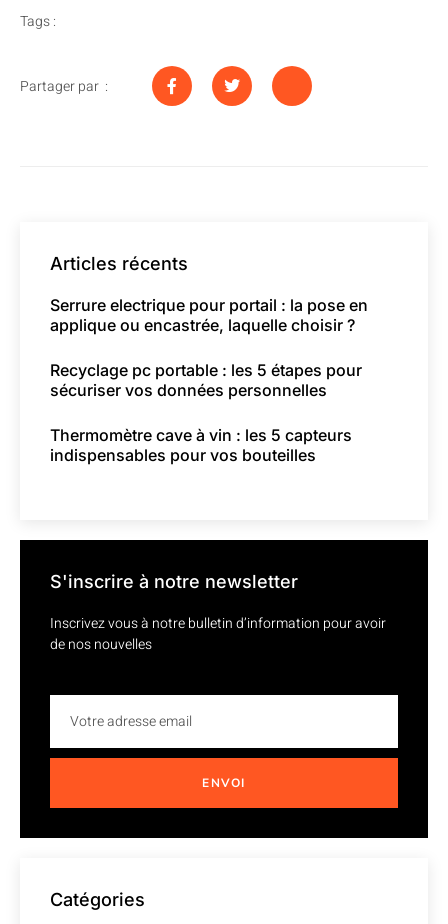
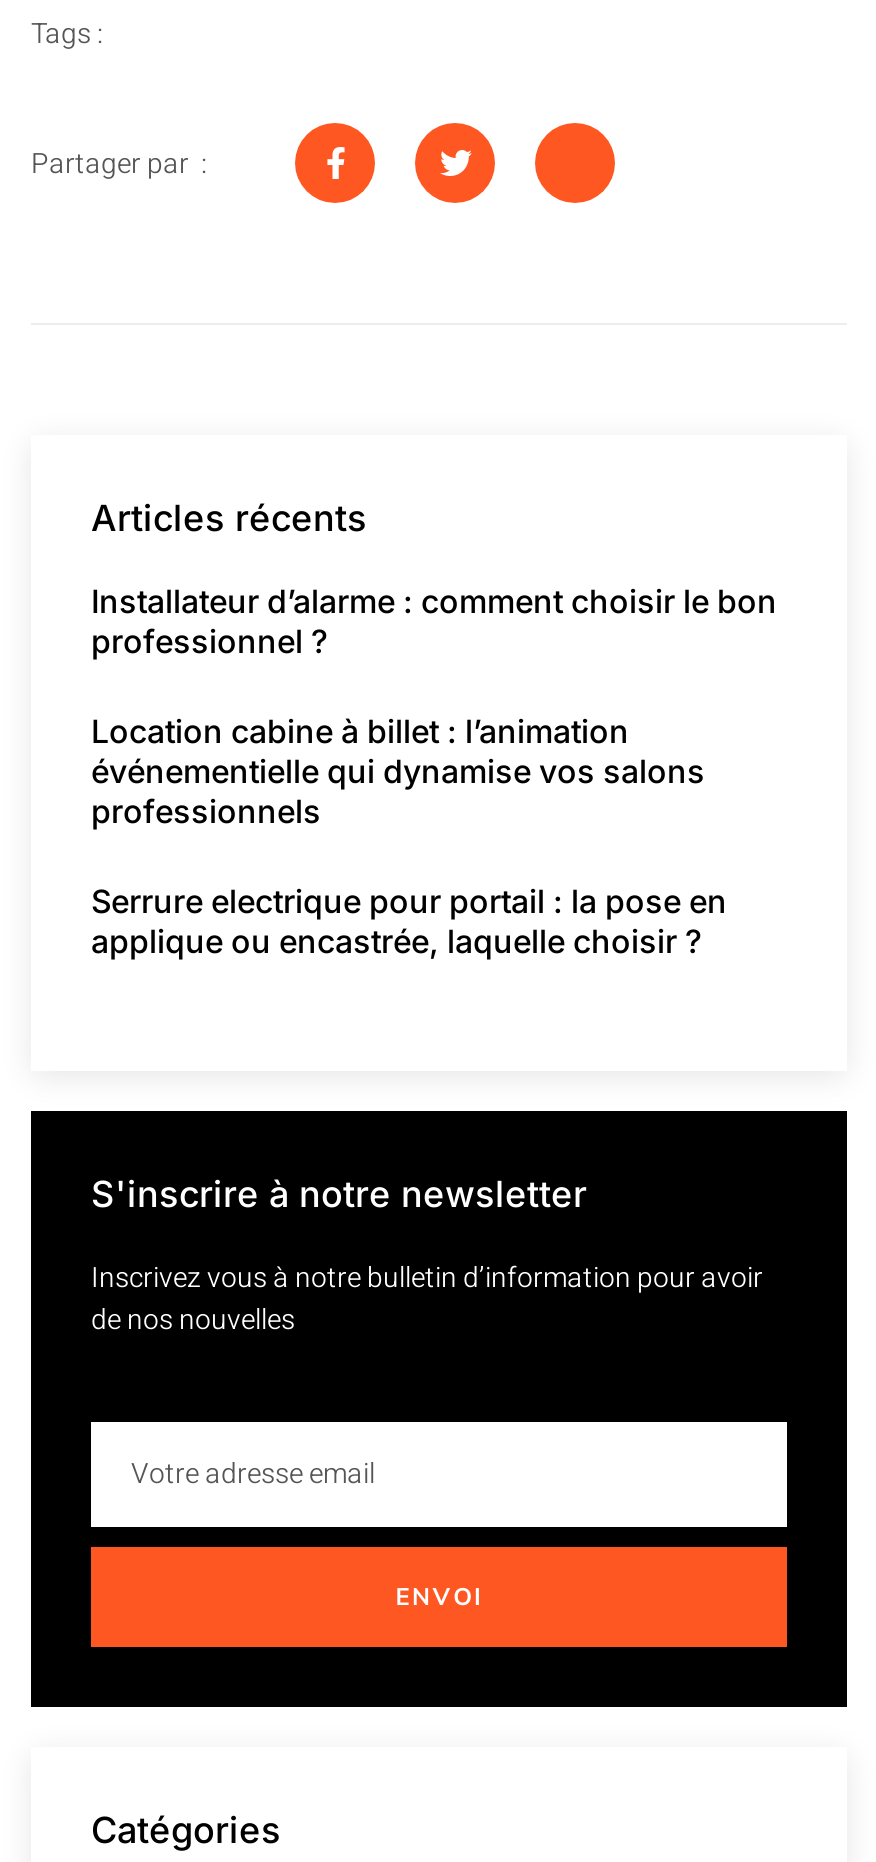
none -> [91,582,777,832] Installateur d’alarme : comment choisir le bon | professionnel ? | Location cabine à billet : l’animation | événementielle qui dynamise vos salons | professionnels
moved [50,295,368,335] -> [91,882,727,962]: Serrure electrique pour portail : la pose en | applique ou encastrée, laquelle choisir ?
[50,360,362,465] Recyclage pc portable : les 5 étapes pour | sécuriser vos données personnelles | Thermomètre cave à vin : les 5 capteurs | indispensables pour vos bouteilles -> none

